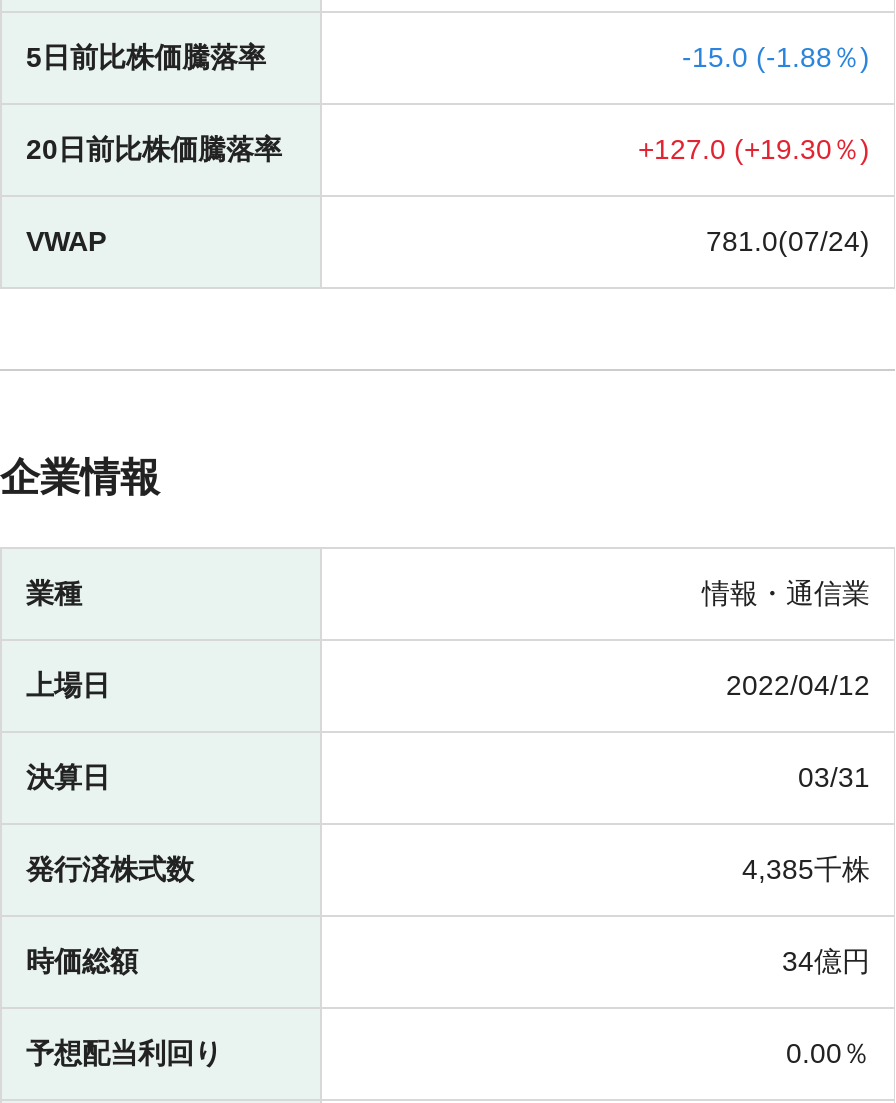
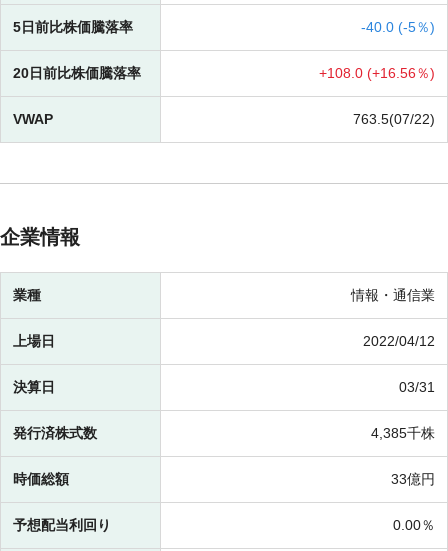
[682,42,870,74] -15.0 (-1.88％) -> [361,19,435,35] -40.0 (-5％)
[638,134,870,166] +127.0 (+19.30％) -> [319,65,435,81] +108.0 (+16.56％)
[706,226,870,258] 781.0(07/24) -> [353,111,435,127] 763.5(07/22)
[782,946,870,978] 34億円 -> [391,471,435,487] 33億円

